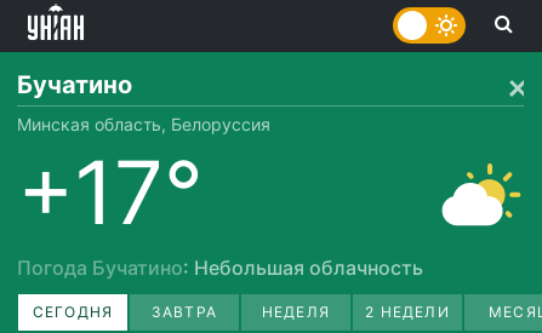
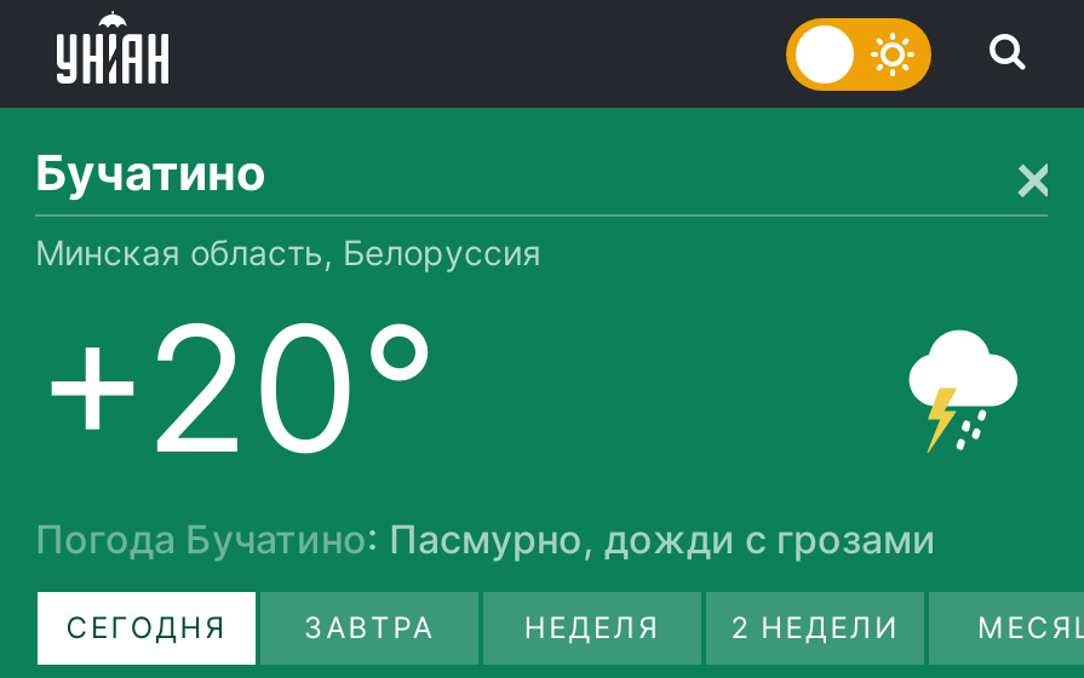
[17,139,521,280] [image] | +17° | Погода Бучатино: Небольшая облачность -> [35,282,1040,563] [image] | +20° | Погода Бучатино: Пасмурно, дожди с грозами

